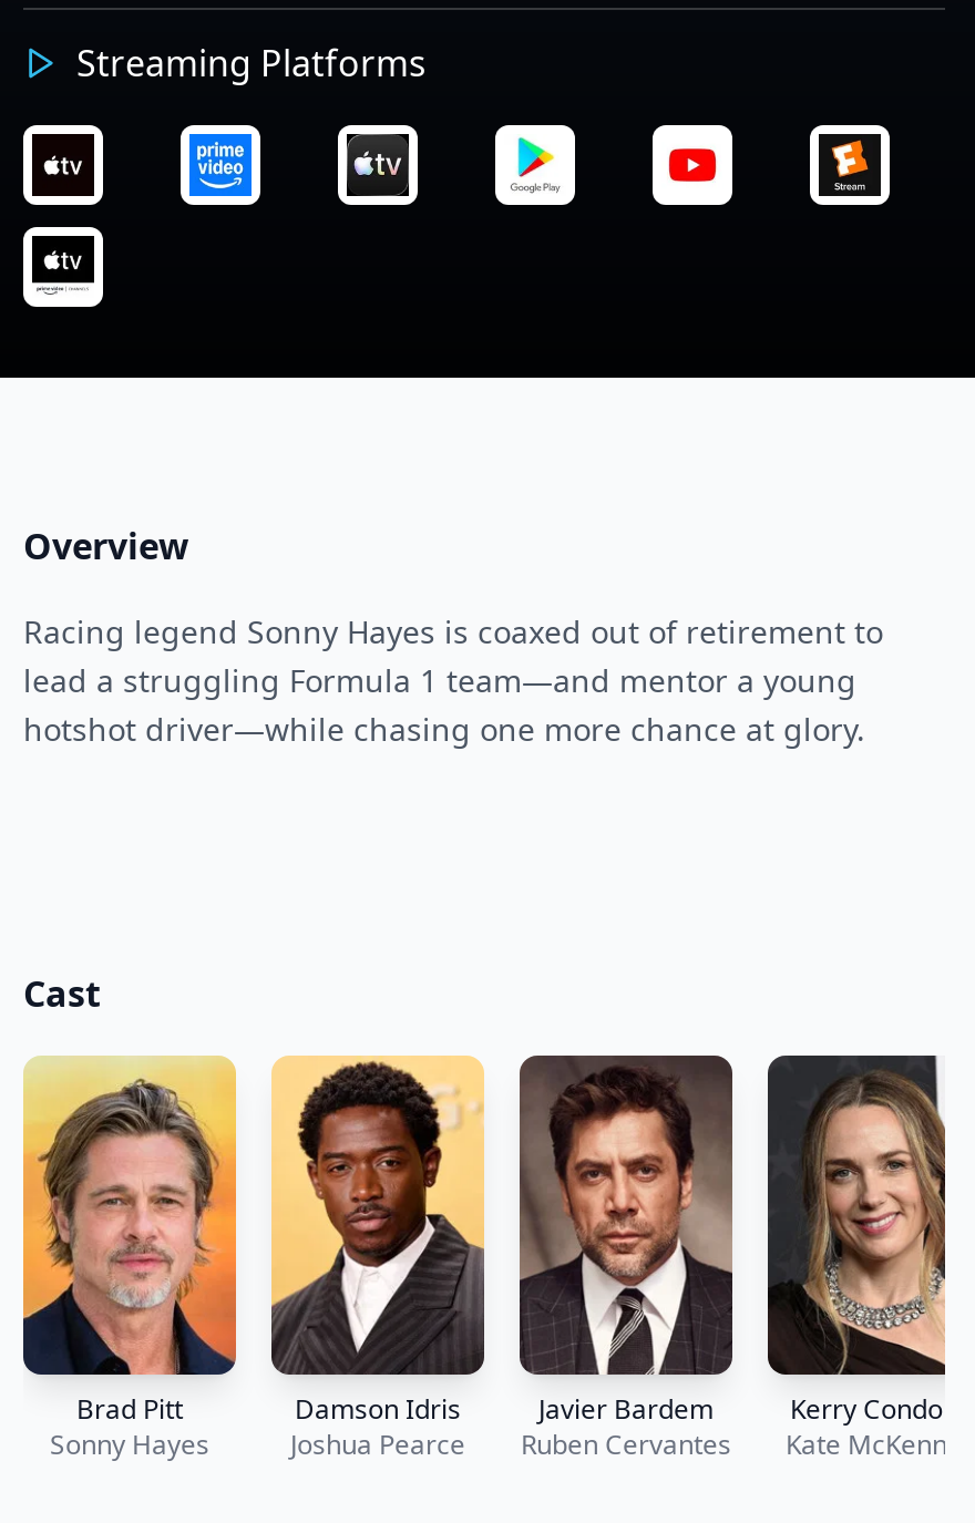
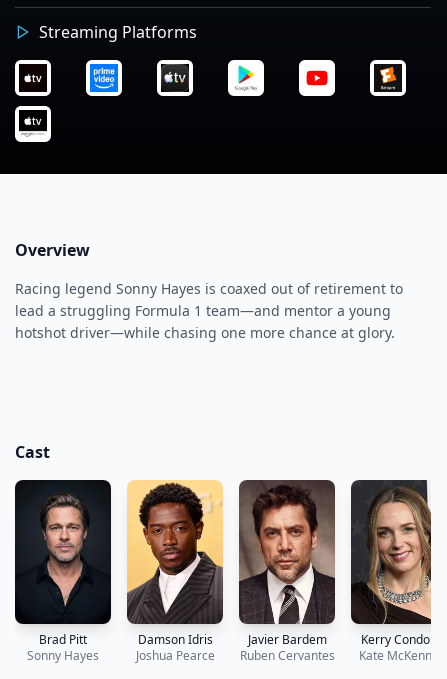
[21,1056,238,1377] [image] -> [14,479,112,625] [image]

